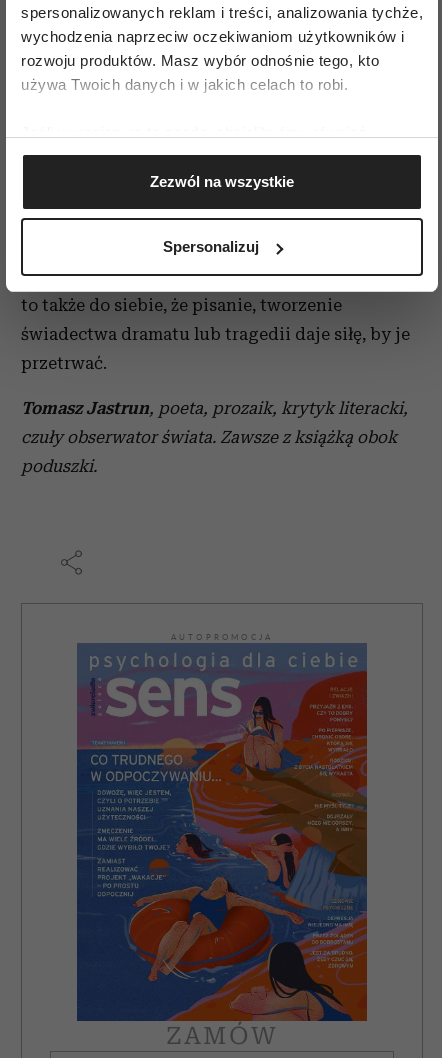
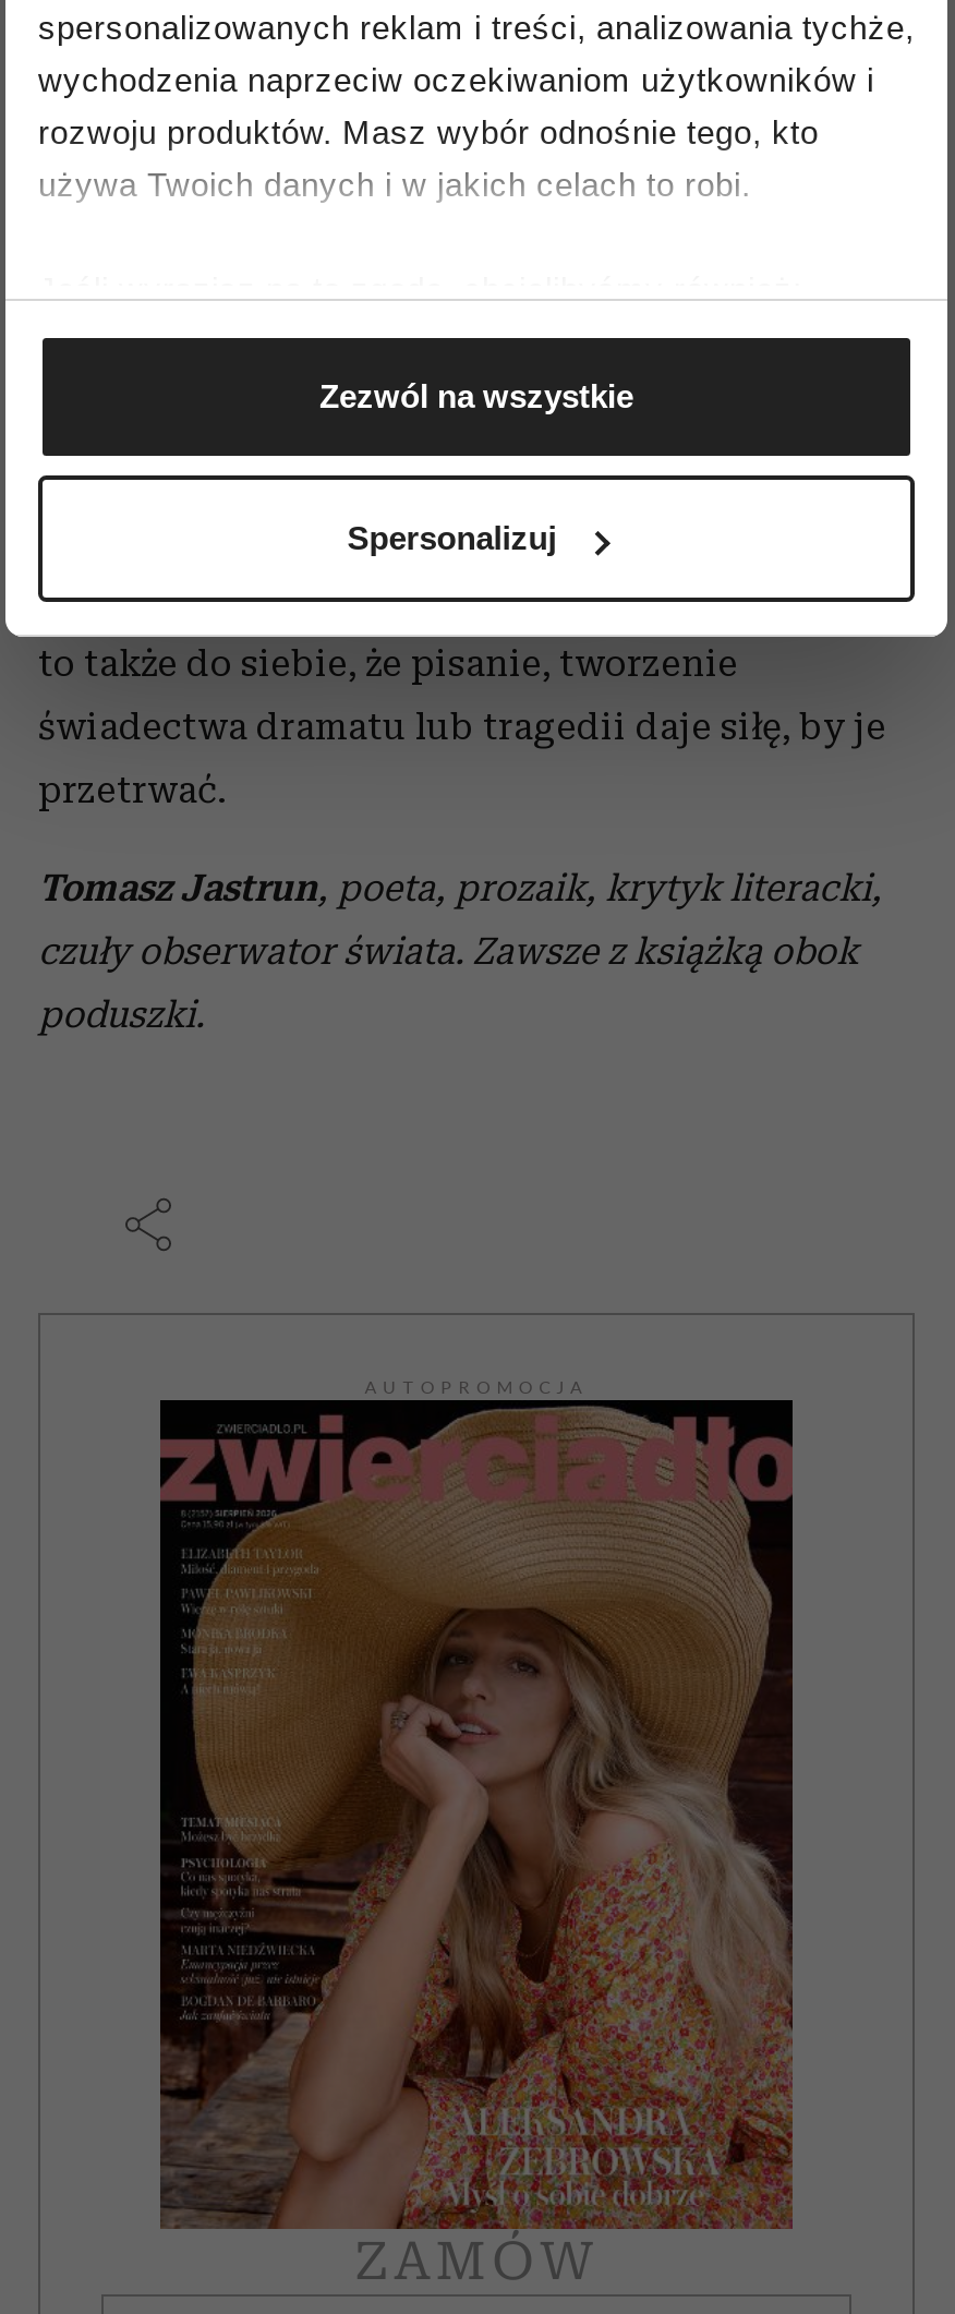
[77,644,367,1021] [image] -> [160,1400,793,2229] [image]

